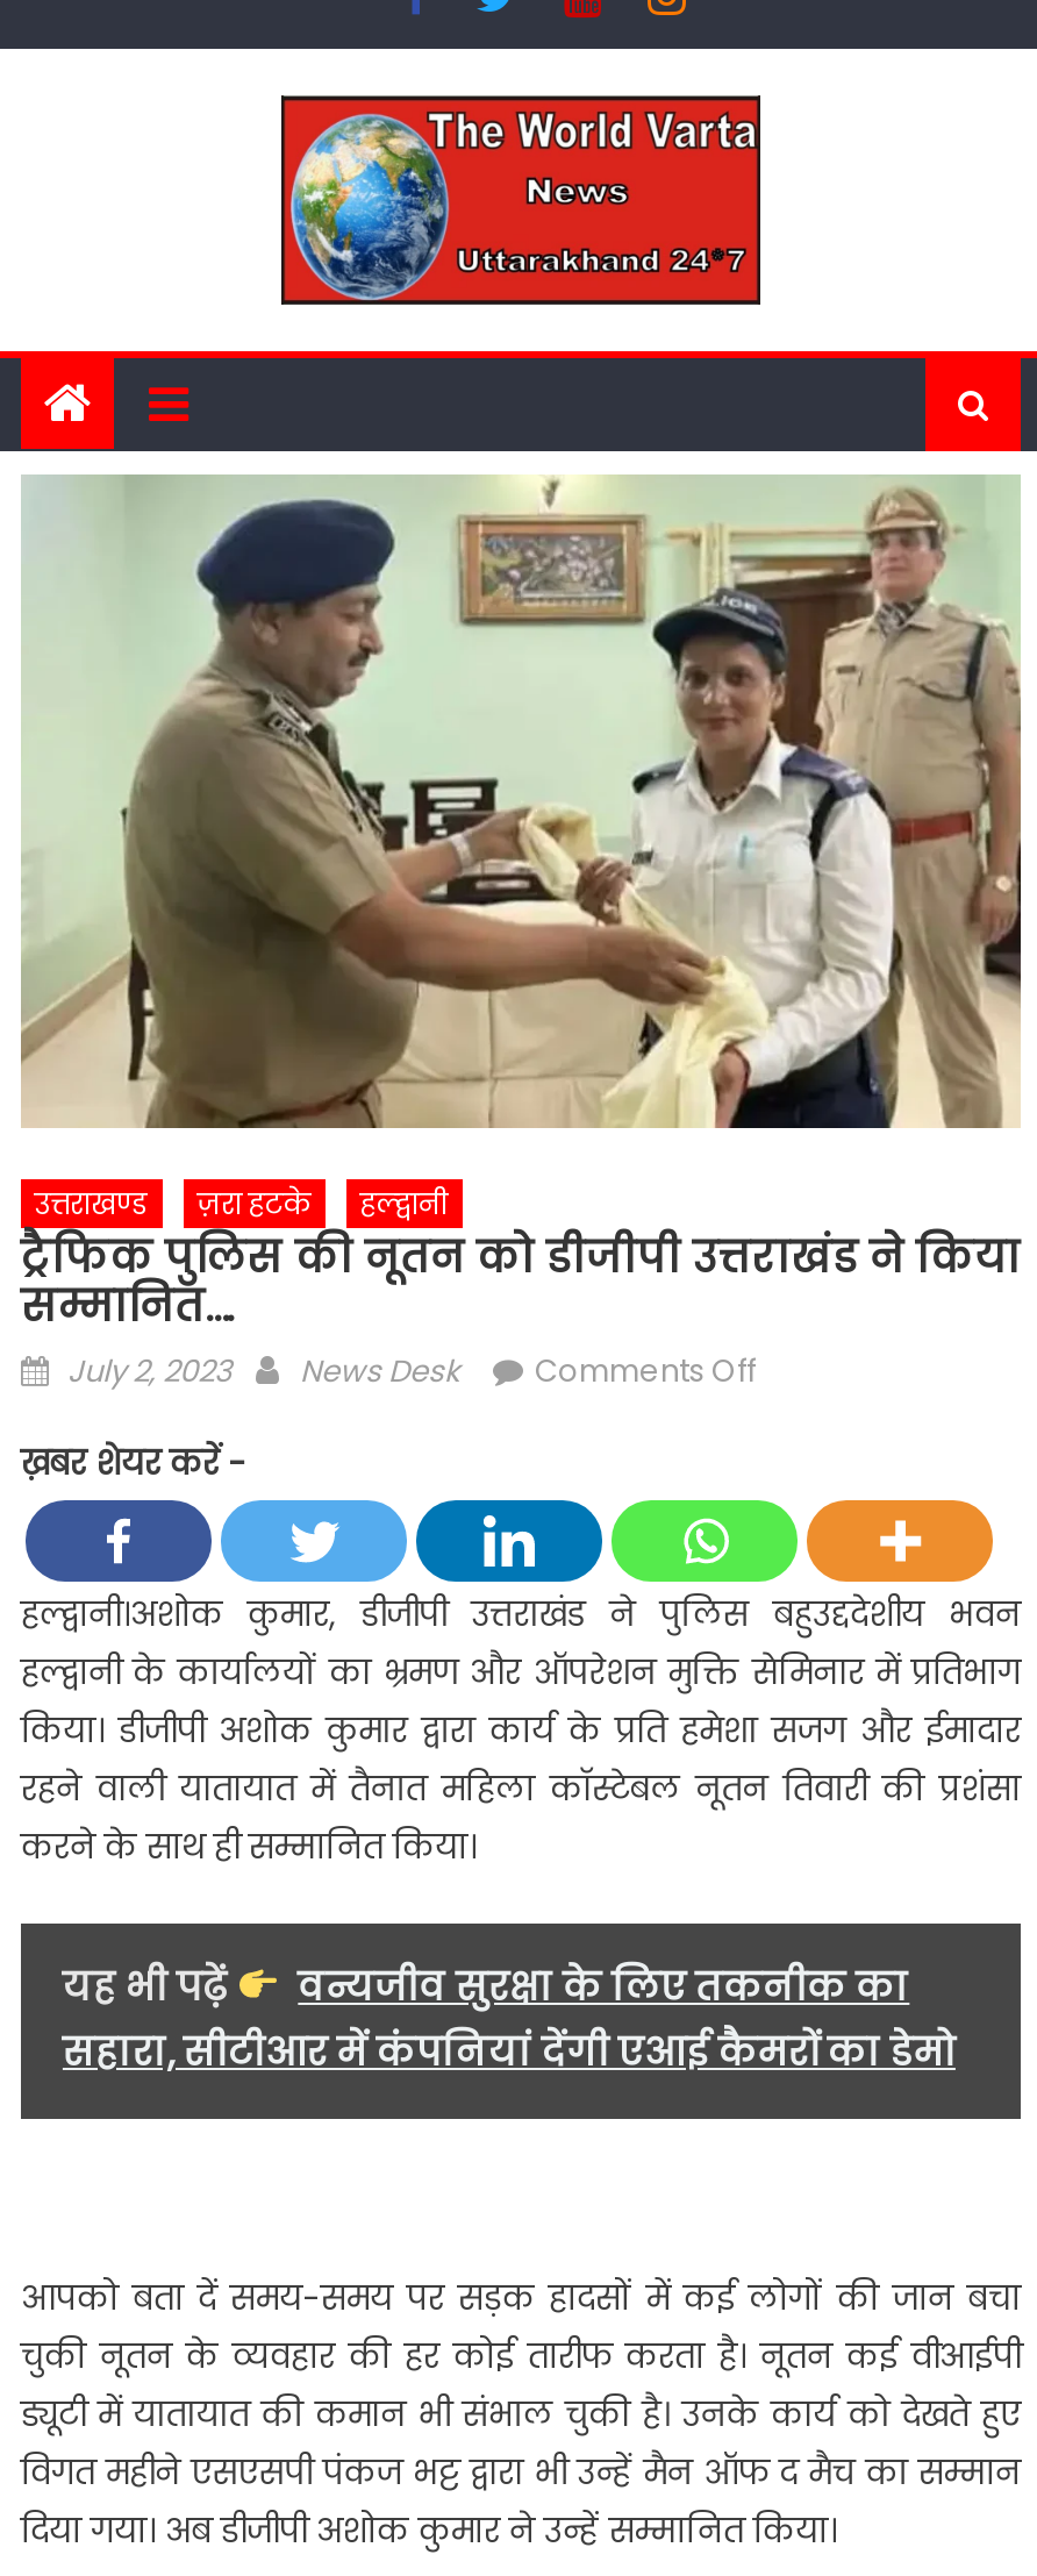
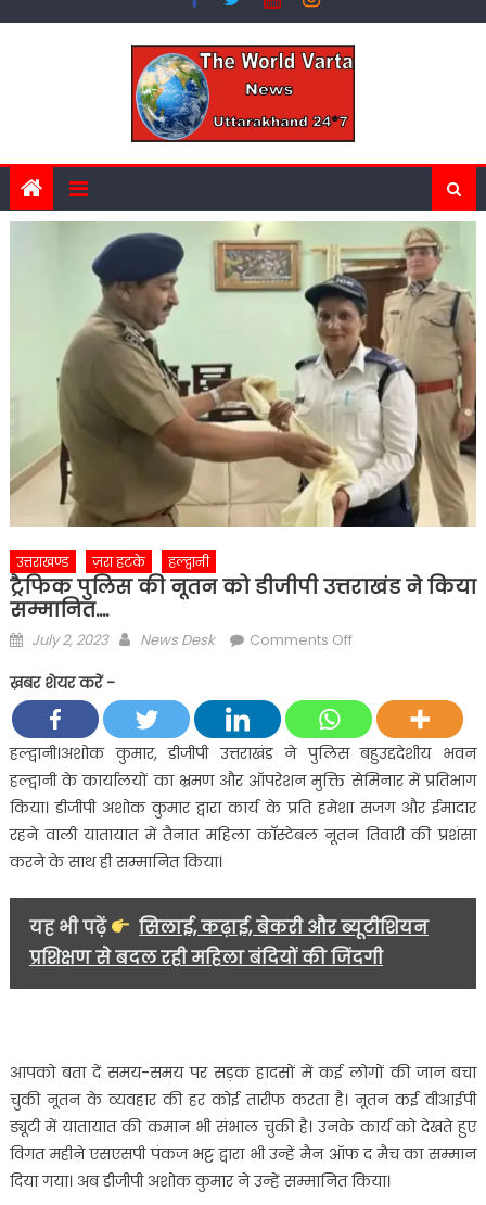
[63,1960,956,2078] वन्यजीव सुरक्षा के लिए तकनीक का | सहारा, सीटीआर में कंपनियां देंगी एआई कैमरों का डेमो -> [29,915,429,970] सिलाई, कढ़ाई, बेकरी और ब्यूटीशियन | प्रशिक्षण से बदल रही महिला बंदियों की जिंदगी

